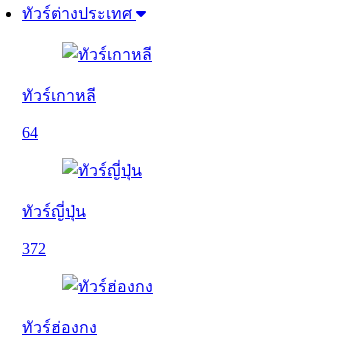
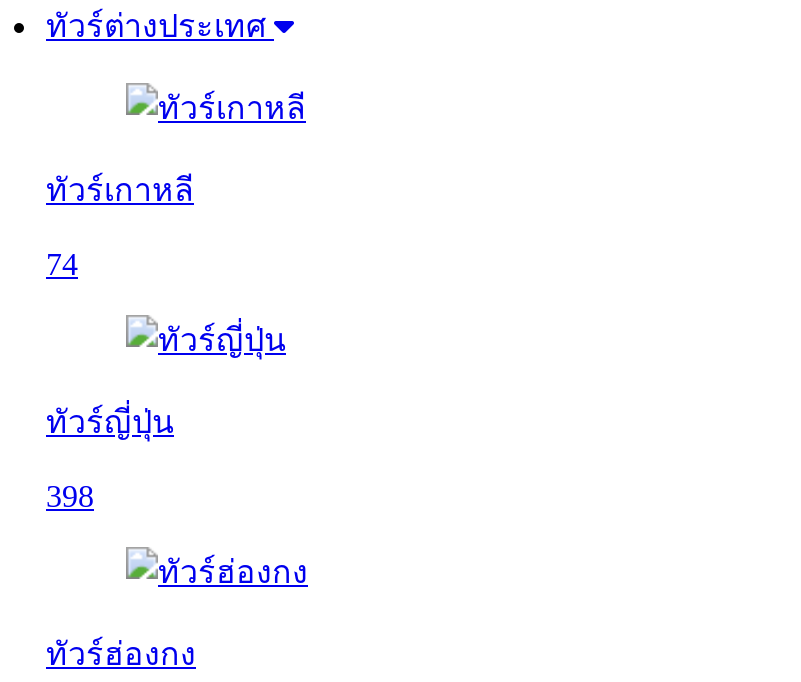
[22,124,38,141] 64 -> [46,247,78,281] 74
[22,240,46,257] 372 -> [46,479,94,513] 398

